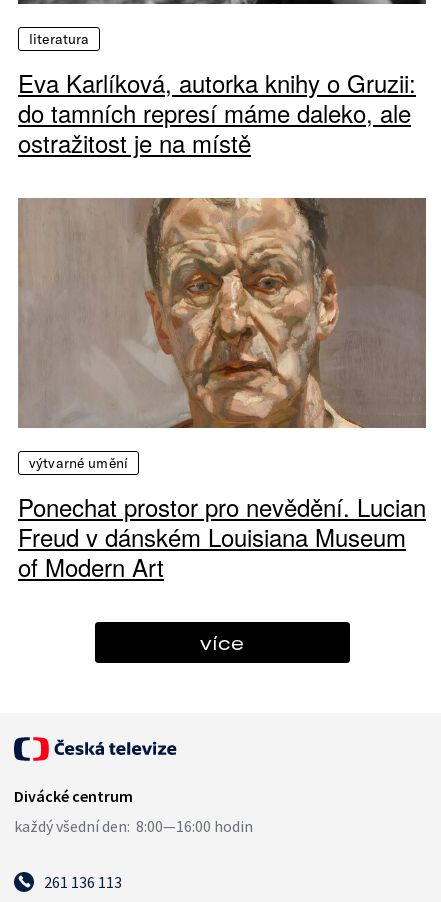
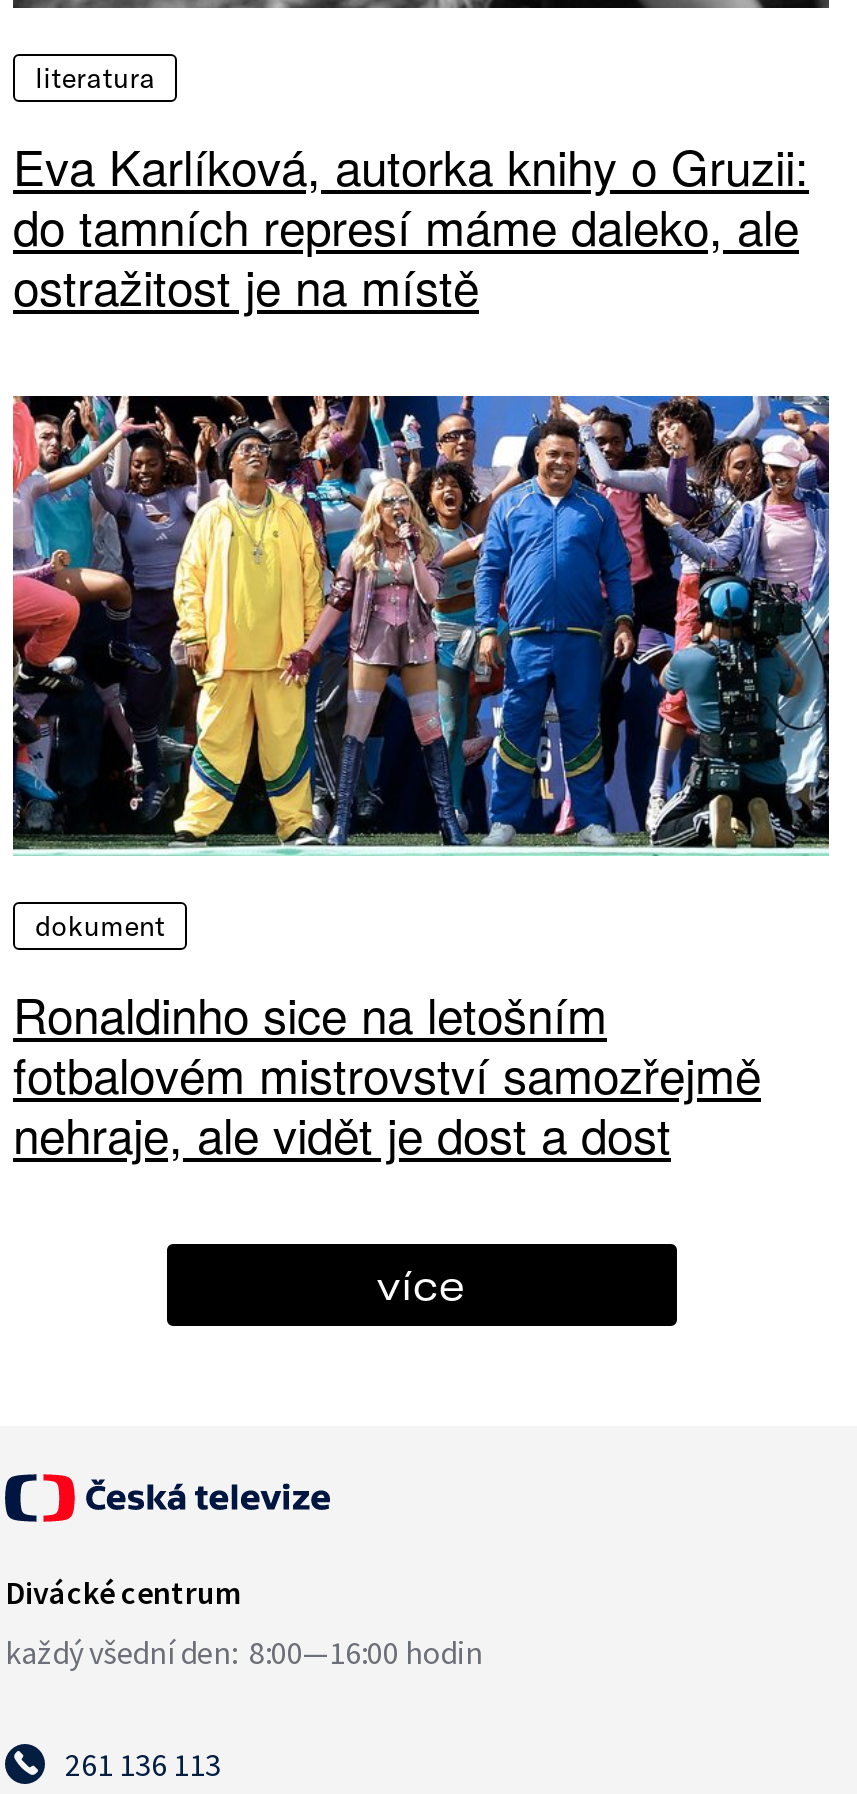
[18,197,427,472] [image] | výtvarné umění -> [11,394,831,945] [image] | dokument
[18,489,426,584] Ponechat prostor pro nevědění. Lucian | Freud v dánském Louisiana Museum | of Modern Art -> [13,979,761,1169] Ronaldinho sice na letošním | fotbalovém mistrovství samozřejmě | nehraje, ale vidět je dost a dost

